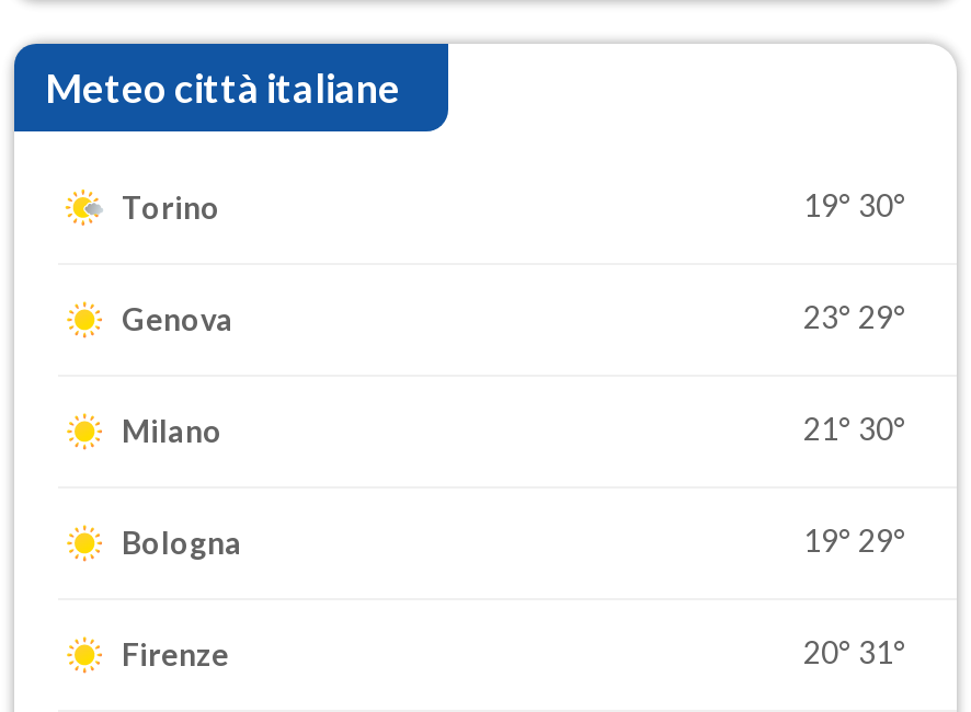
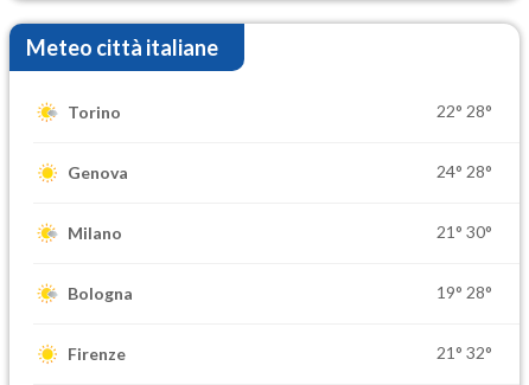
[803,186,906,224] 19° 30° -> [436,101,492,121] 22° 28°
[803,298,906,335] 23° 29° -> [436,161,492,181] 24° 28°
[803,522,906,559] 19° 29° -> [436,282,492,302] 19° 28°
[803,633,906,671] 20° 31° -> [436,342,492,363] 21° 32°

